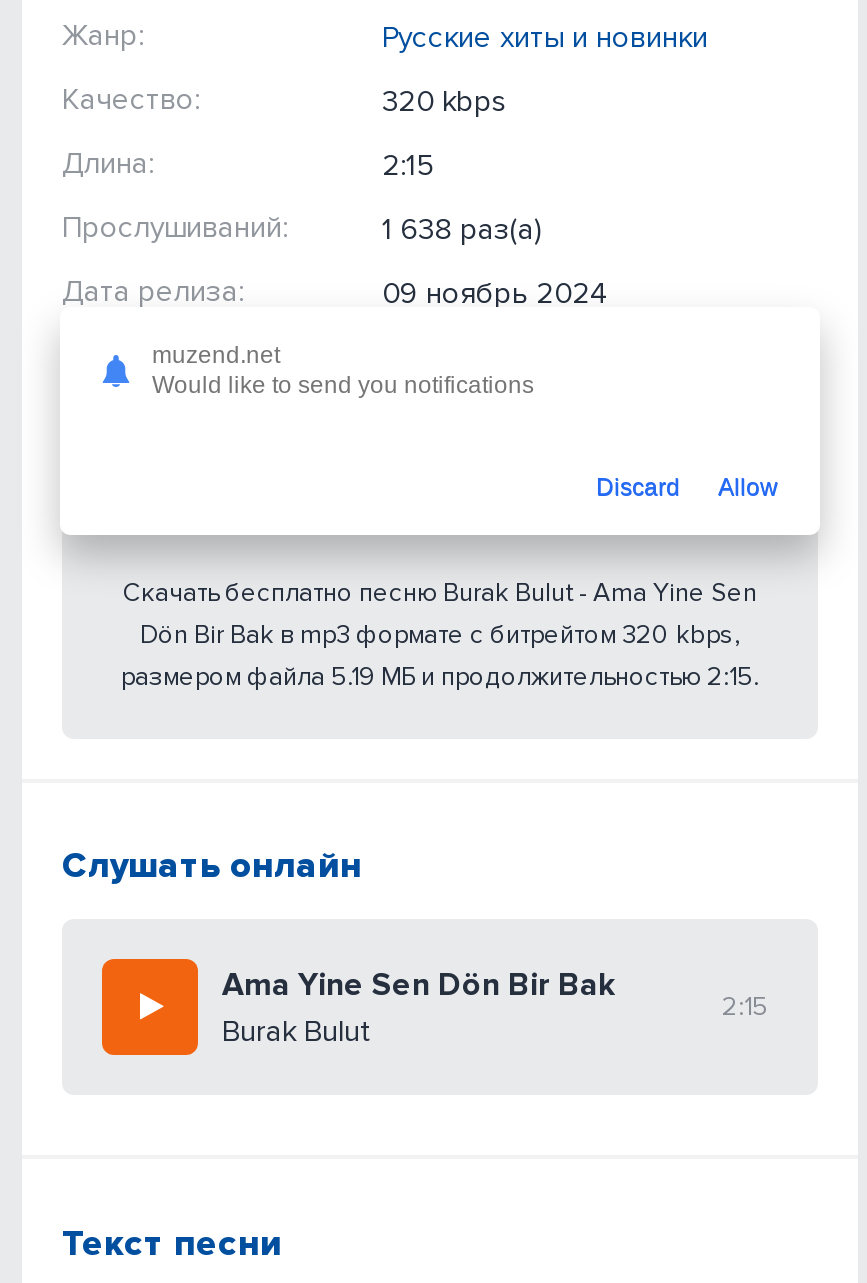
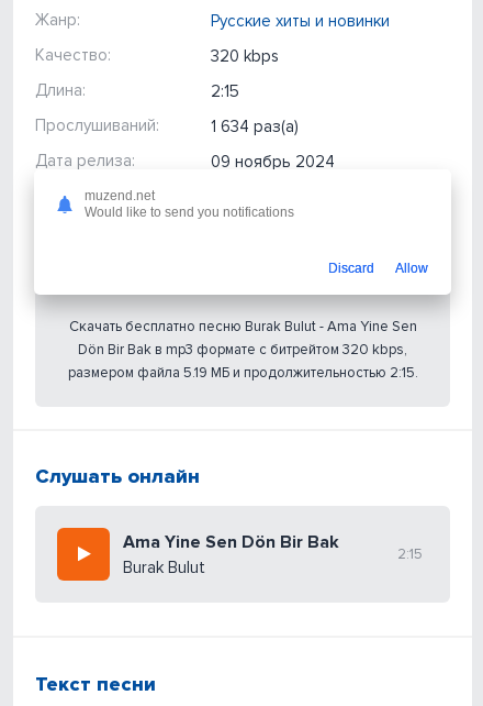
[382,210,542,246] 1 638 раз(а) -> [211,116,299,136] 1 634 раз(а)

